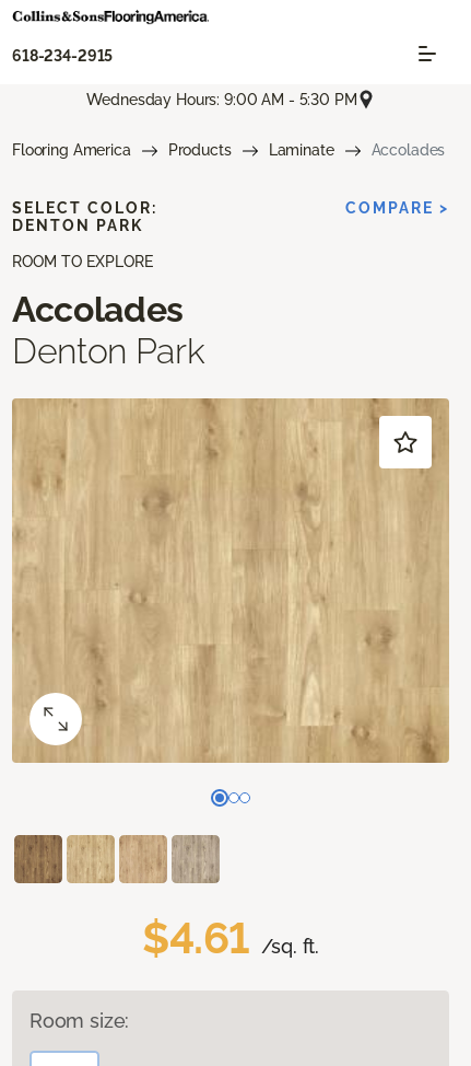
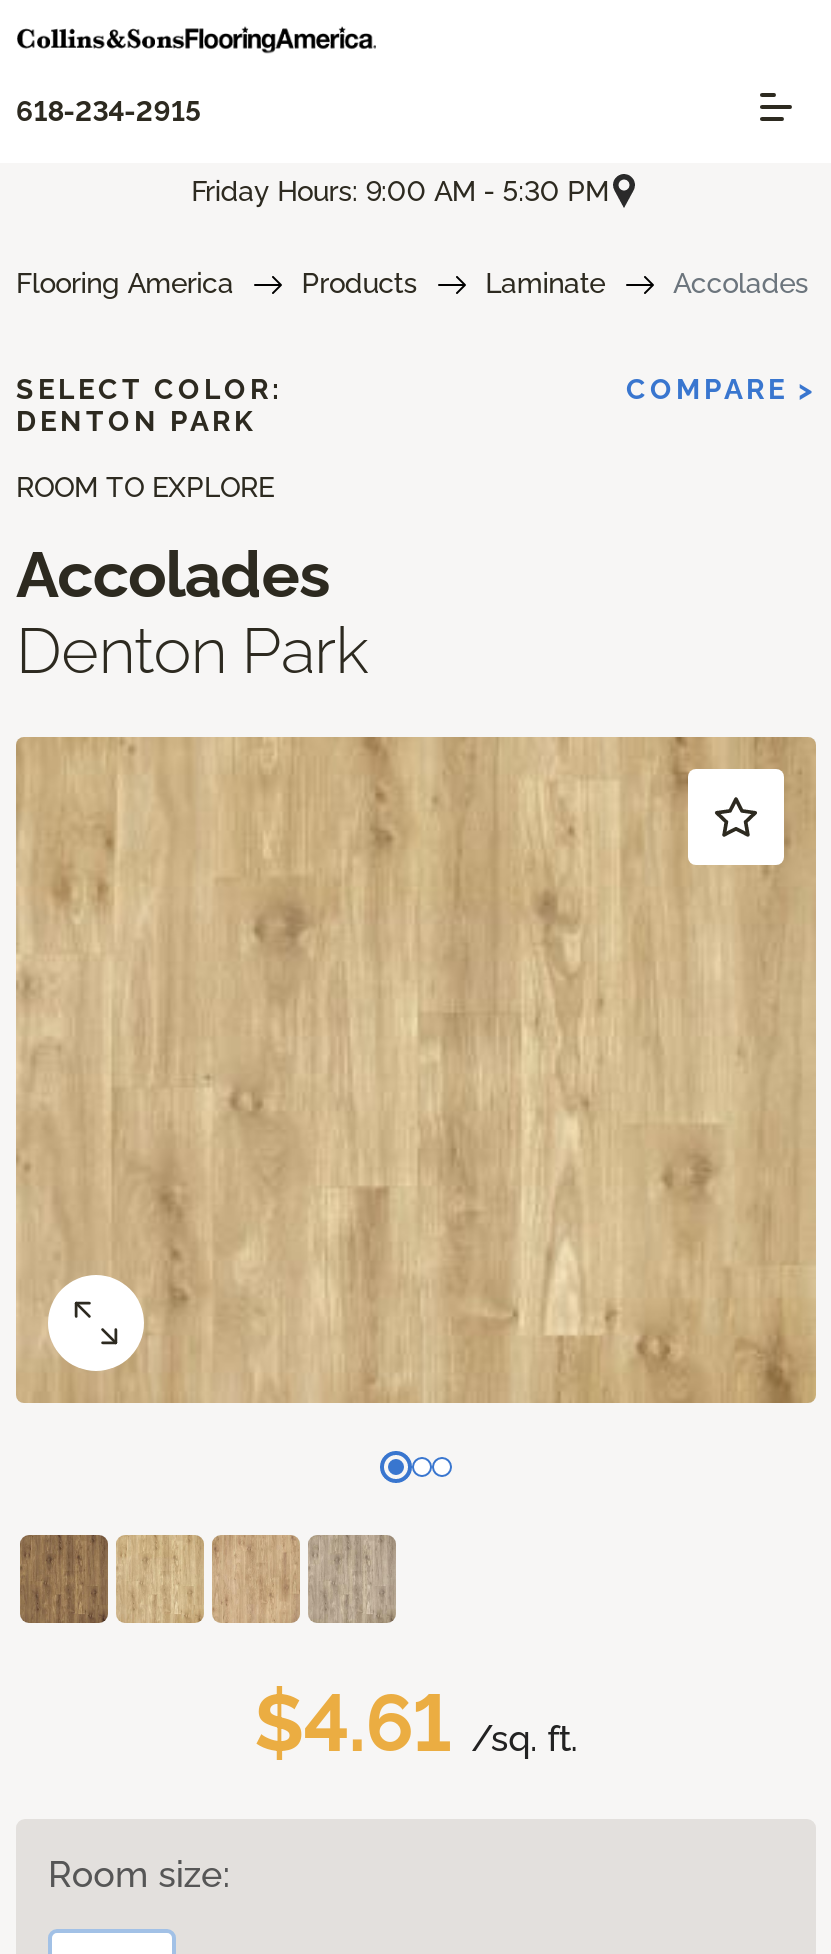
[87,91,357,108] Wednesday Hours: 9:00 AM - 5:30 PM -> [191,174,609,206] Friday Hours: 9:00 AM - 5:30 PM

